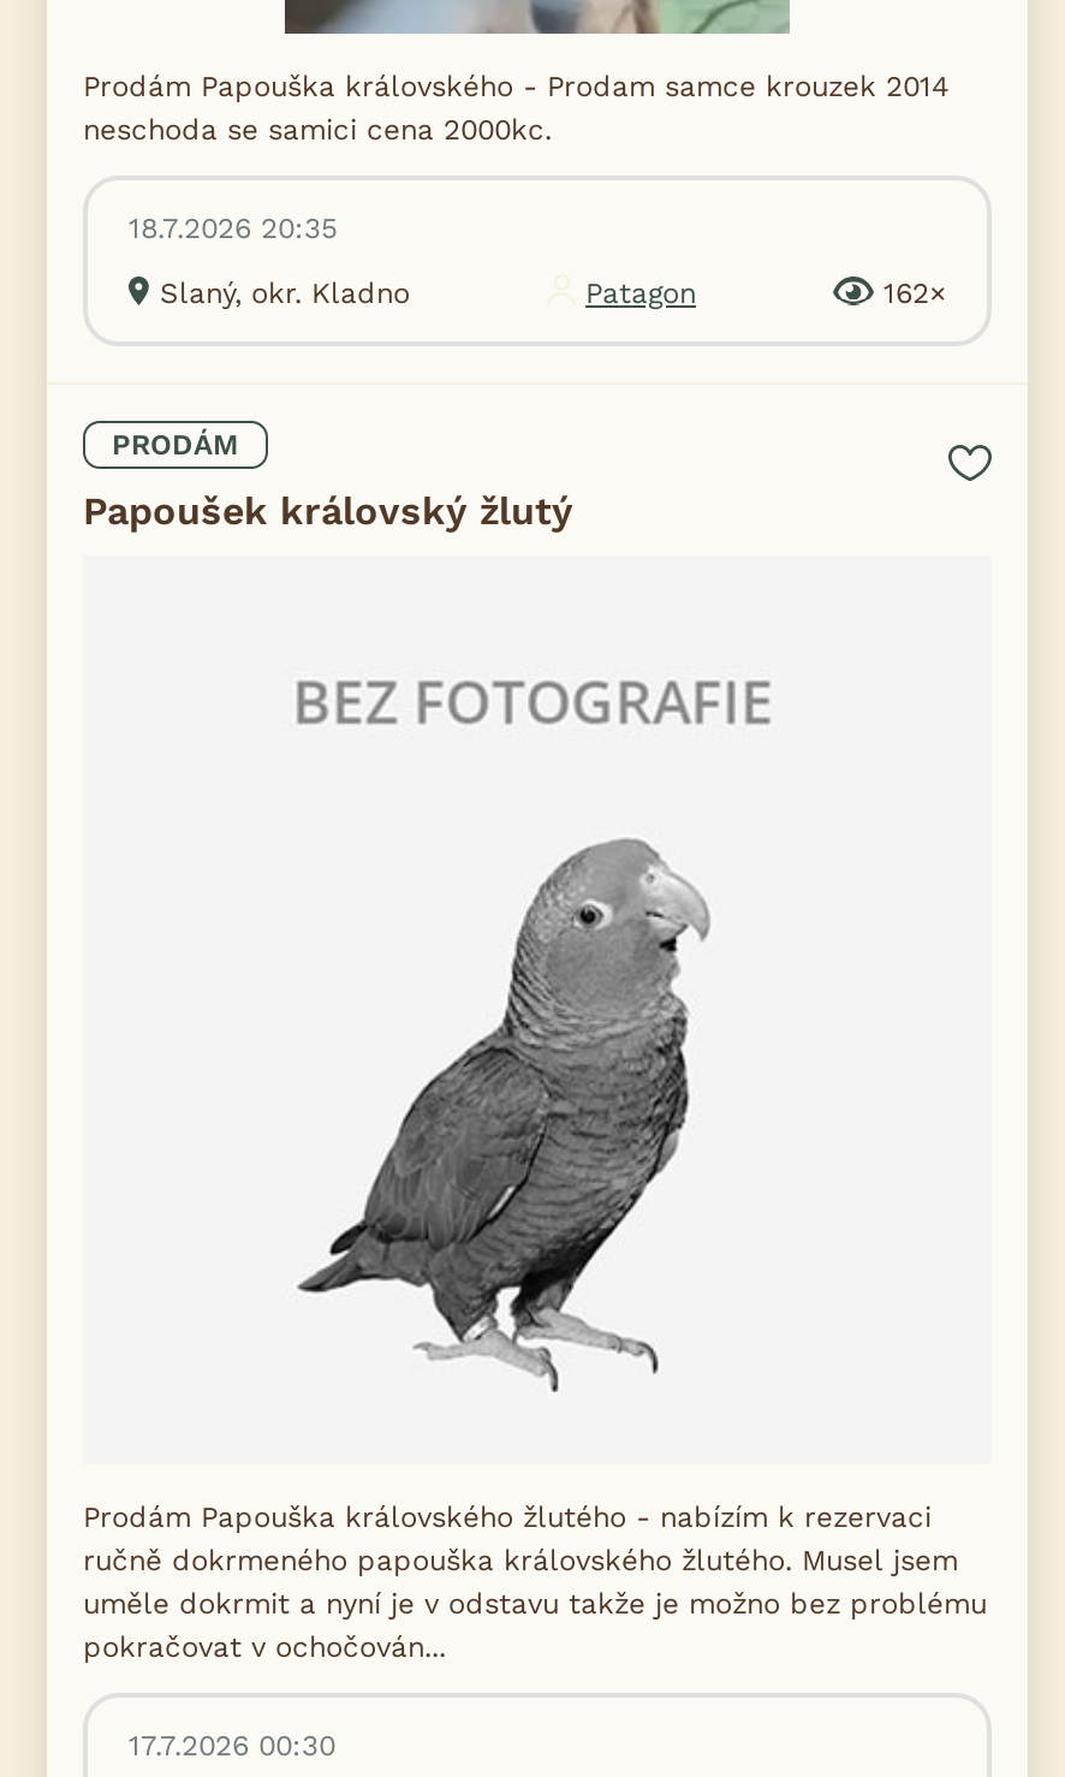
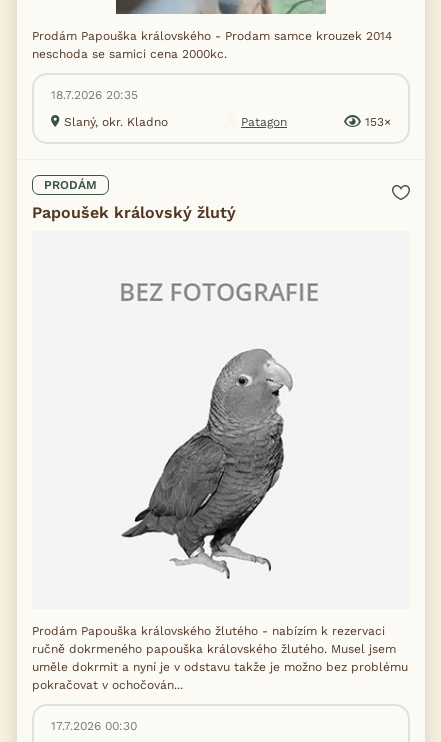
[874,277,946,310] 162× -> [361,115,391,129] 153×

